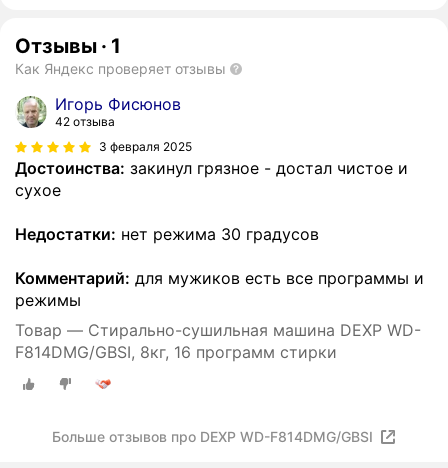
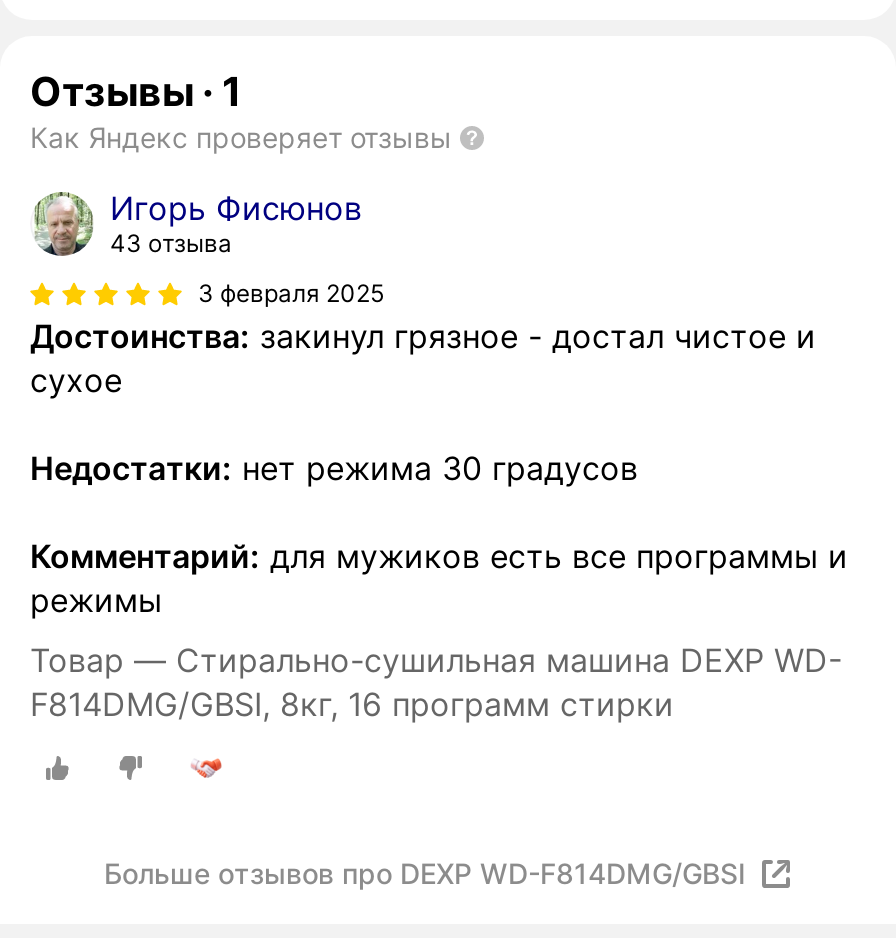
[55,114,115,129] 42 отзыва -> [110,228,232,258] 43 отзыва

